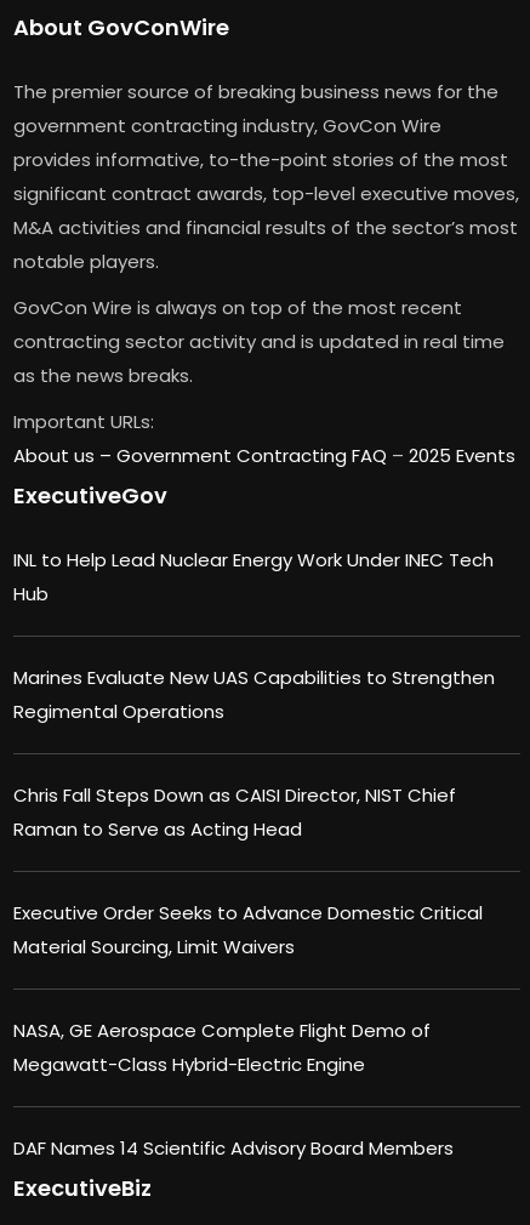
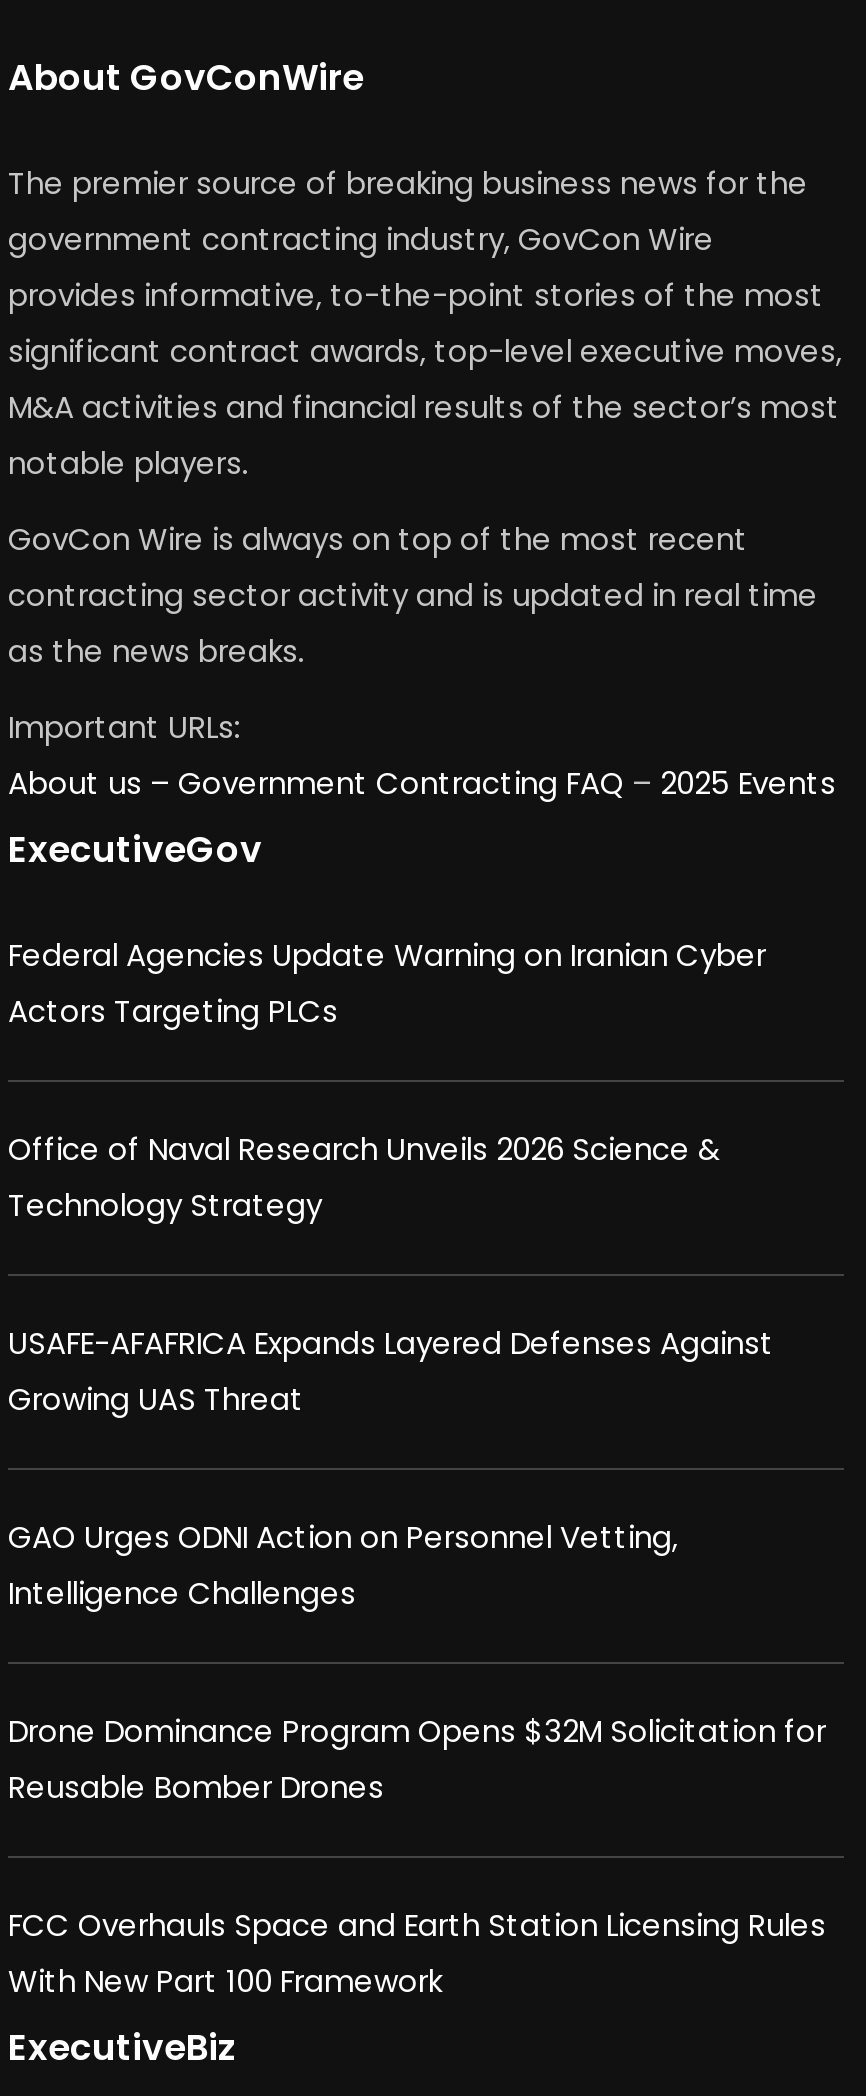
[13,547,494,607] INL to Help Lead Nuclear Energy Work Under INEC Tech | Hub -> [8,934,766,1032] Federal Agencies Update Warning on Iranian Cyber | Actors Targeting PLCs
[13,665,495,724] Marines Evaluate New UAS Capabilities to Strengthen | Regimental Operations -> [8,1128,720,1226] Office of Naval Research Unveils 2026 Science & | Technology Strategy
[13,783,456,842] Chris Fall Steps Down as CAISI Director, NIST Chief | Raman to Serve as Acting Head -> [8,1322,774,1420] USAFE-AFAFRICA Expands Layered Defenses Against | Growing UAS Threat
[13,900,483,960] Executive Order Seeks to Advance Domestic Critical | Material Sourcing, Limit Waivers -> [8,1516,678,1614] GAO Urges ODNI Action on Personnel Vetting, | Intelligence Challenges
[13,1018,431,1077] NASA, GE Aerospace Complete Flight Demo of | Megawatt-Class Hybrid-Electric Engine -> [8,1710,826,1808] Drone Dominance Program Opens $32M Solicitation for | Reusable Bomber Drones
[13,1135,454,1161] DAF Names 14 Scientific Advisory Board Members -> [8,1904,826,2002] FCC Overhauls Space and Earth Station Licensing Rules | With New Part 100 Framework

